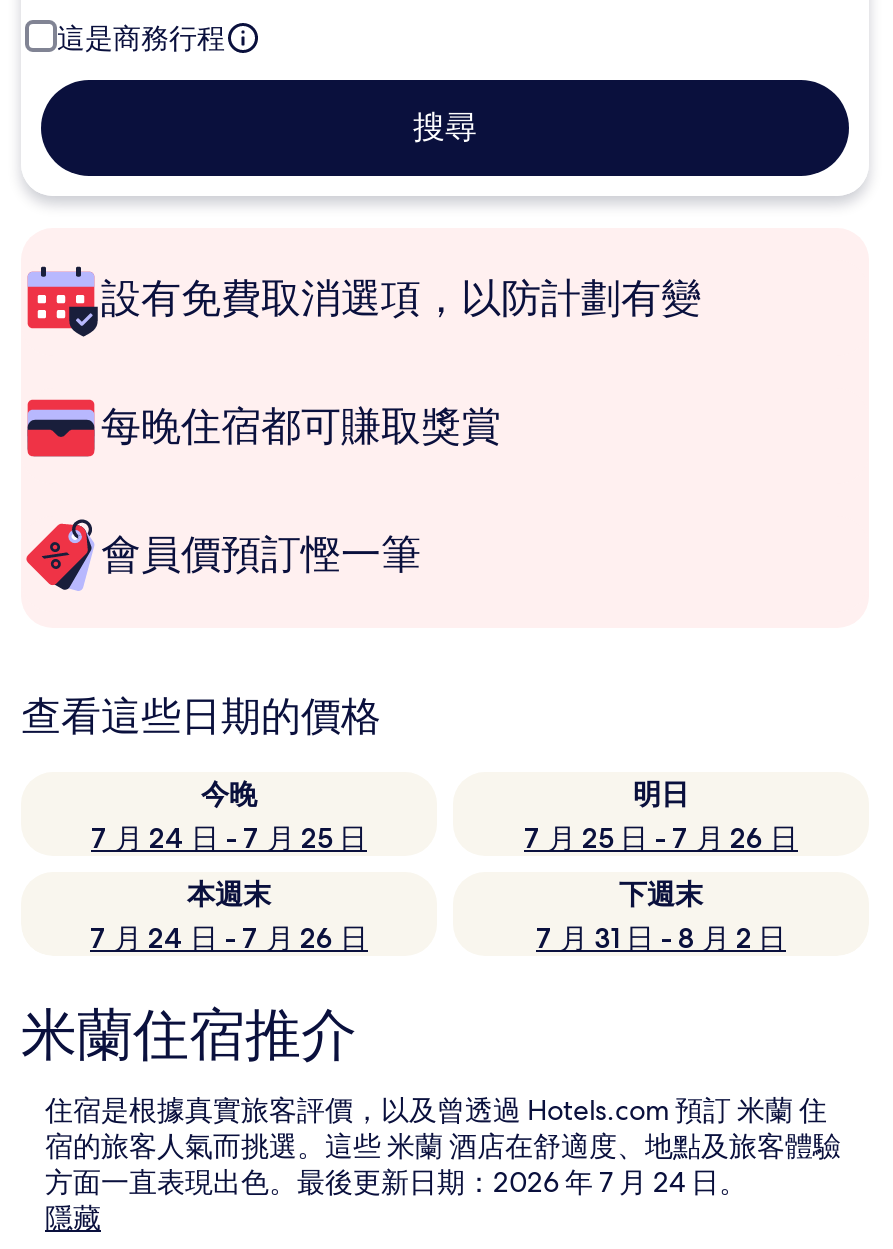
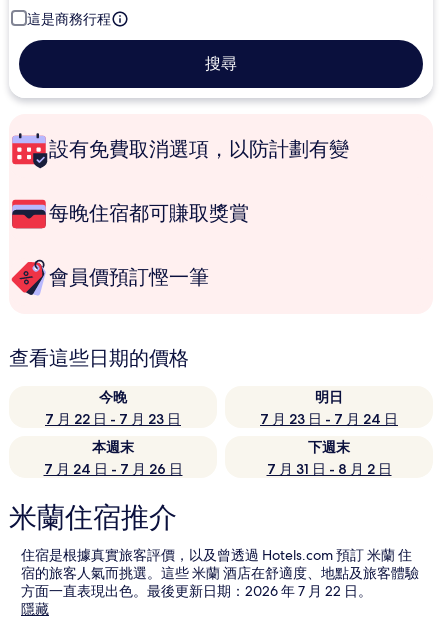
[91,820,367,856] 7 月 24 日 - 7 月 25 日 -> [45,410,181,428] 7 月 22 日 - 7 月 23 日
[524,820,798,856] 7 月 25 日 - 7 月 26 日 -> [260,410,398,428] 7 月 23 日 - 7 月 24 日
[45,1164,747,1200] 方面一直表現出色。最後更新日期：2026 年 7 月 24 日。 -> [21,582,372,600] 方面一直表現出色。最後更新日期：2026 年 7 月 22 日。

